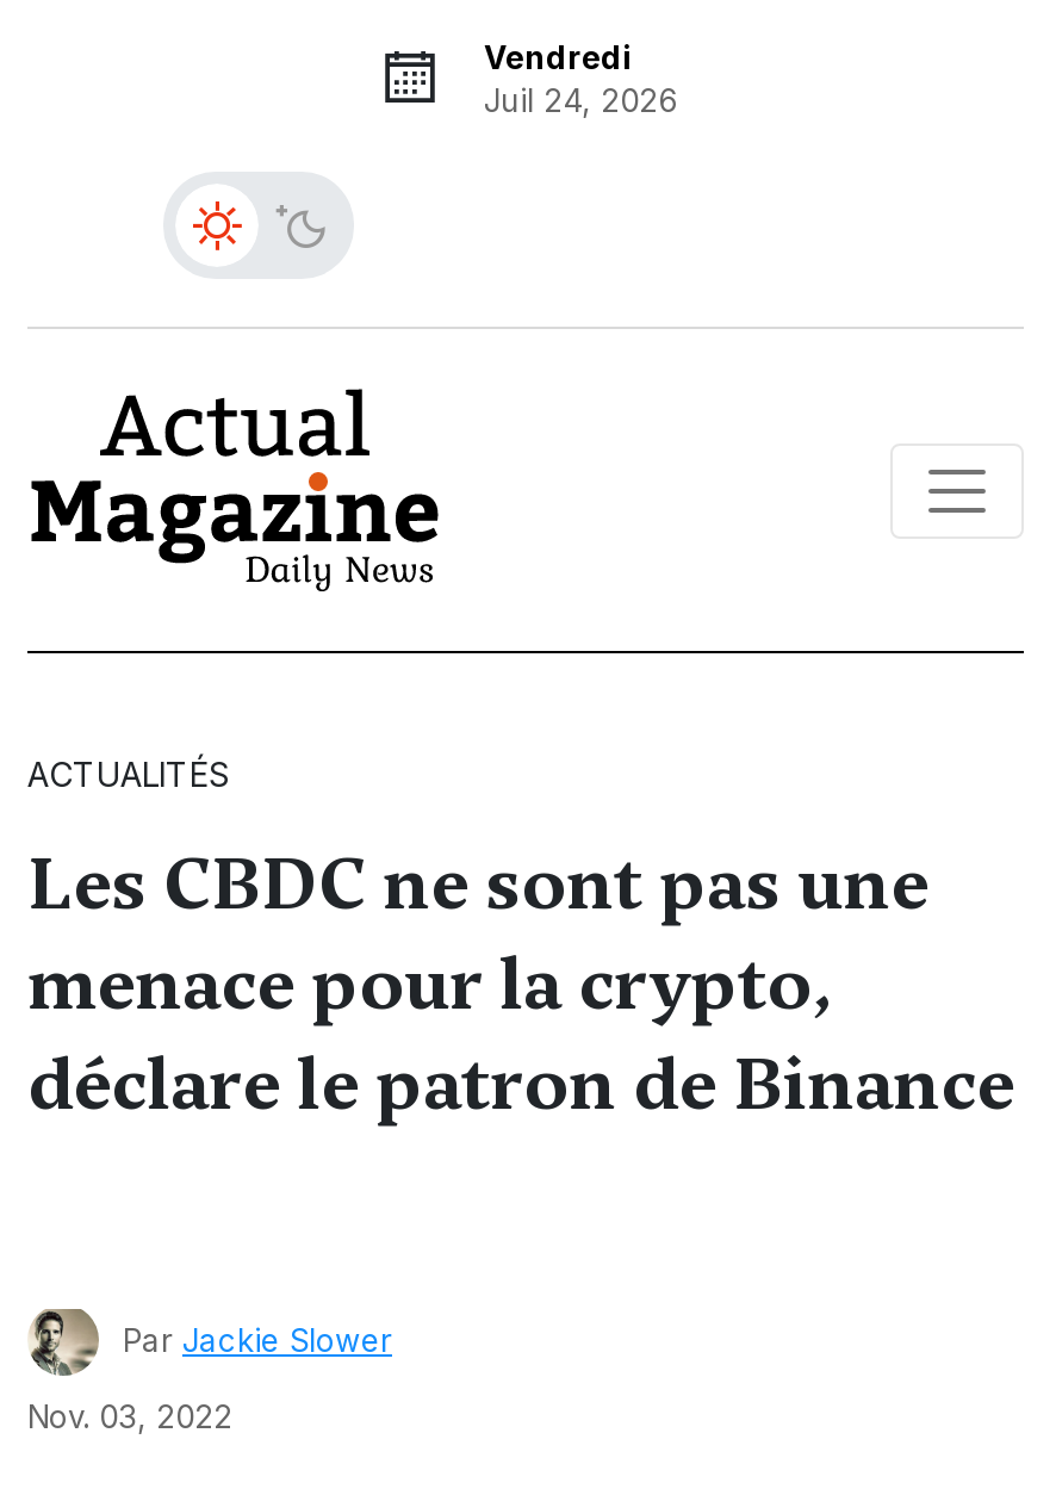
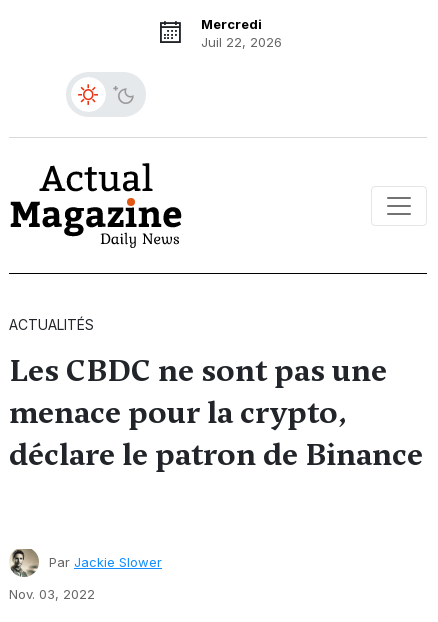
[484,38,677,119] Vendredi | Juil 24, 2026 -> [200,16,281,50] Mercredi | Juil 22, 2026

